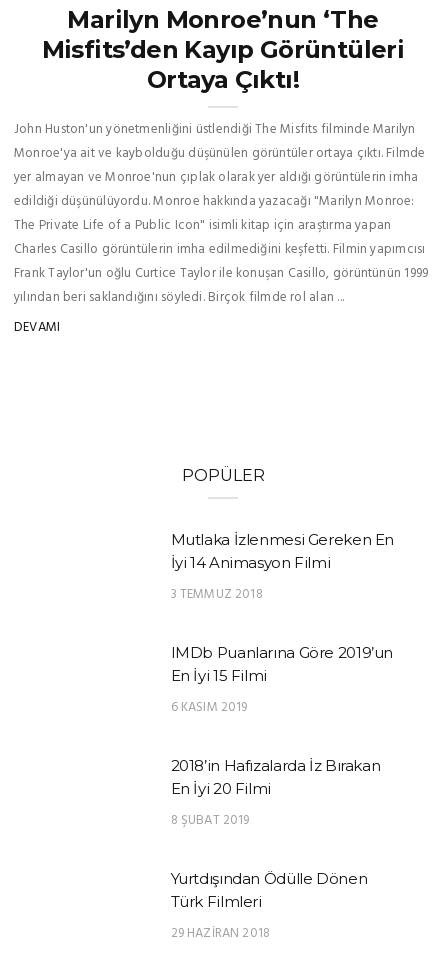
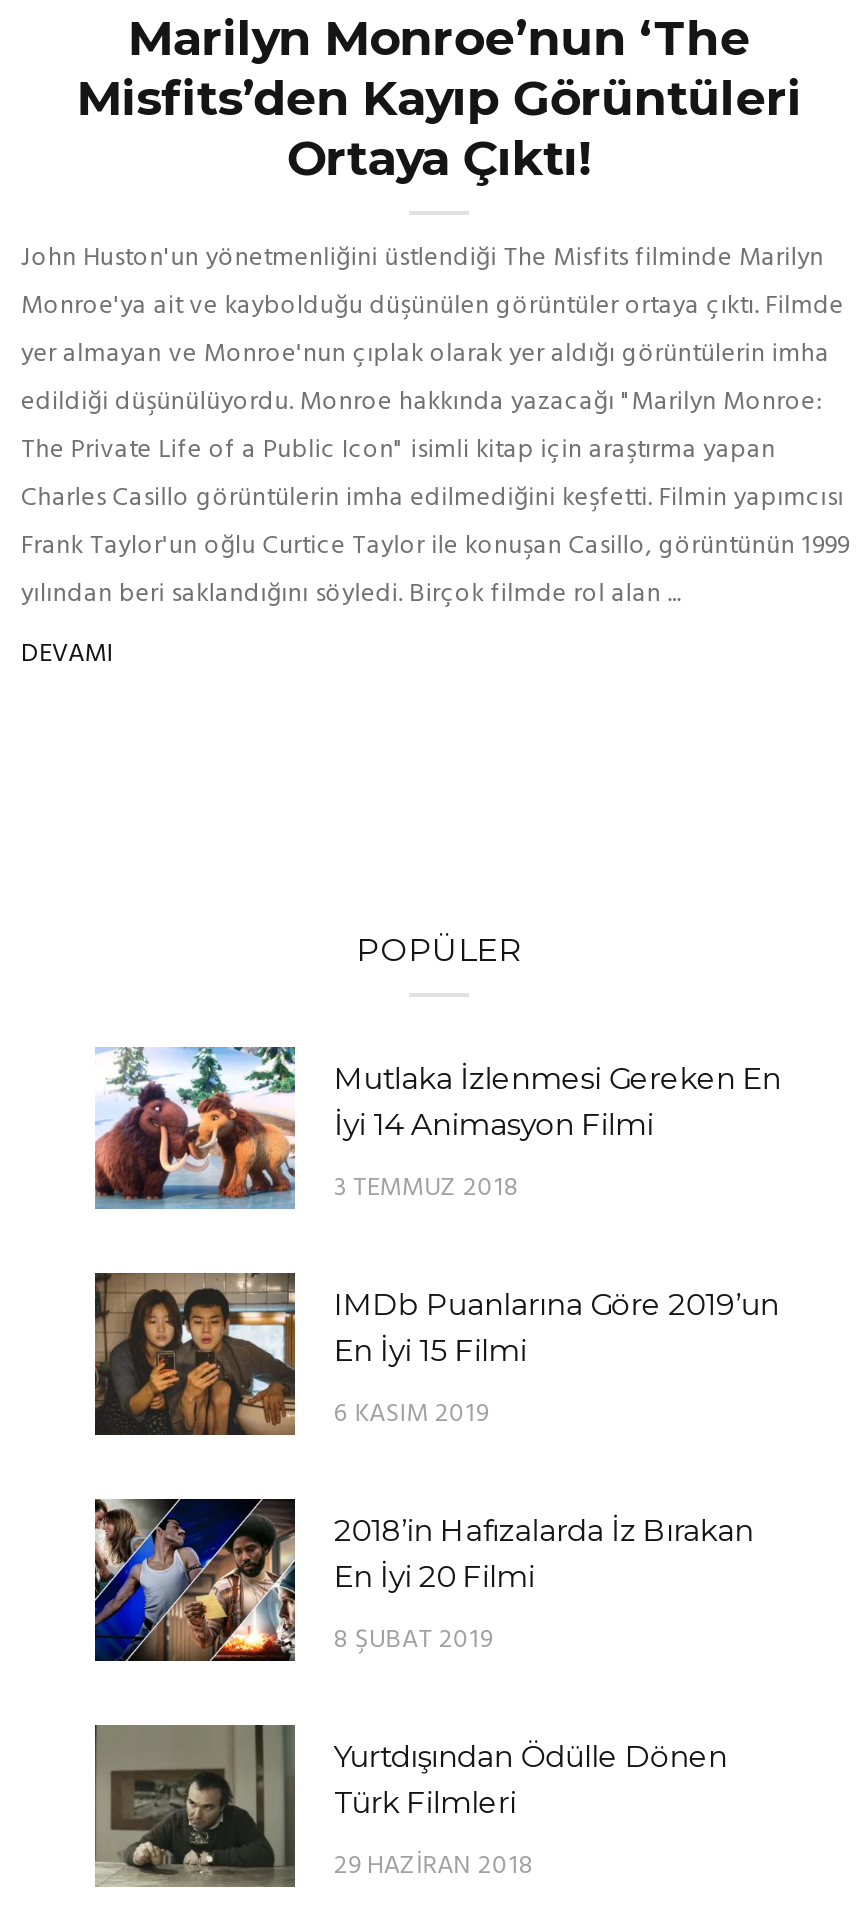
none -> [93,1044,297,1210] [image]
none -> [93,1270,297,1438] [image]
none -> [93,1496,297,1664] [image]
none -> [93,1722,297,1890] [image]

